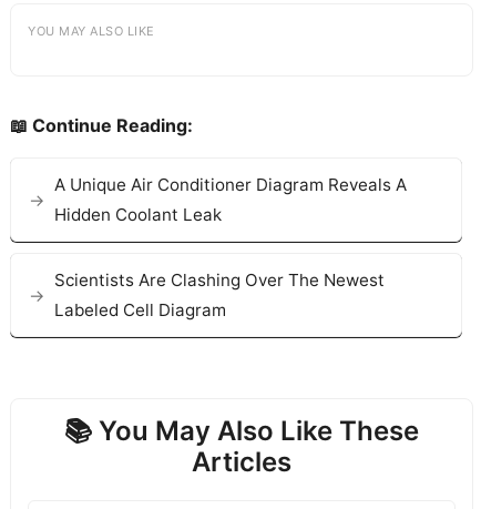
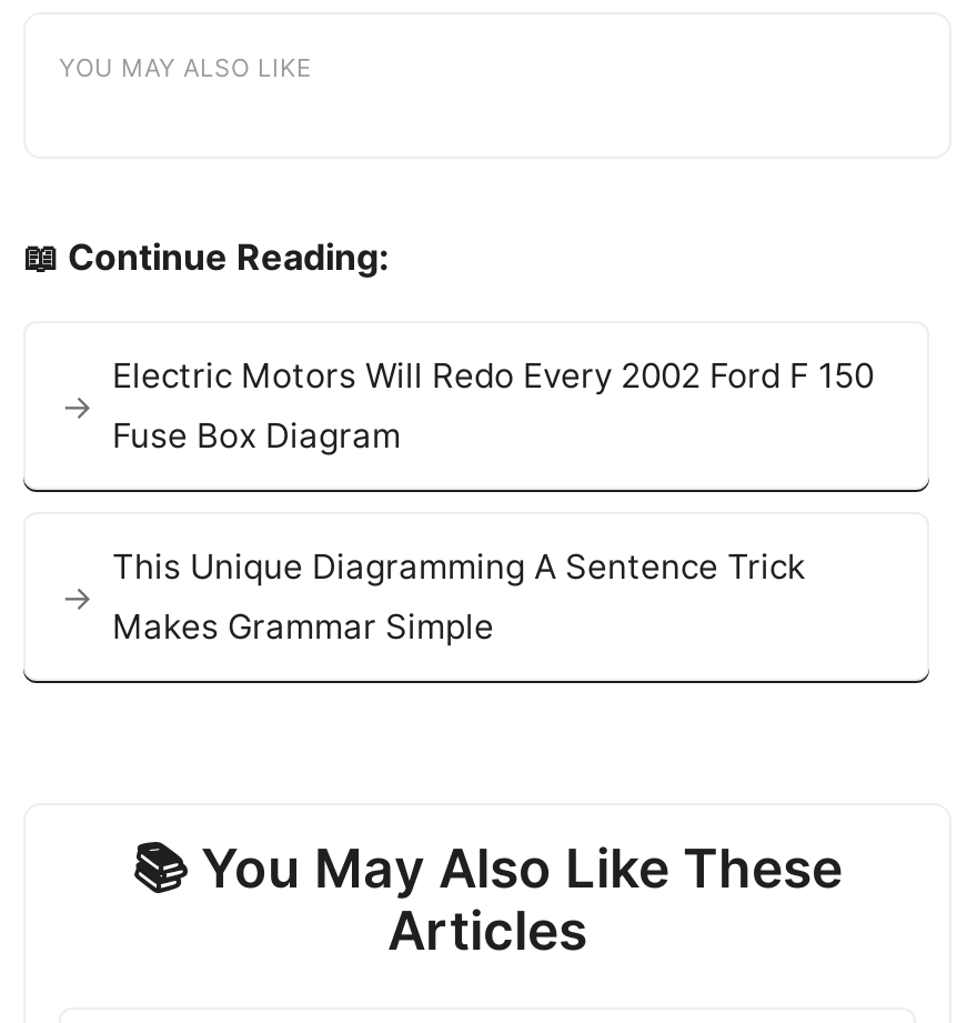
[54,174,407,225] A Unique Air Conditioner Diagram Reveals A | Hidden Coolant Leak -> [112,354,874,457] Electric Motors Will Redo Every 2002 Ford F 150 | Fuse Box Diagram
[54,269,385,320] Scientists Are Clashing Over The Newest | Labeled Cell Diagram -> [112,545,805,648] This Unique Diagramming A Sentence Trick | Makes Grammar Simple

